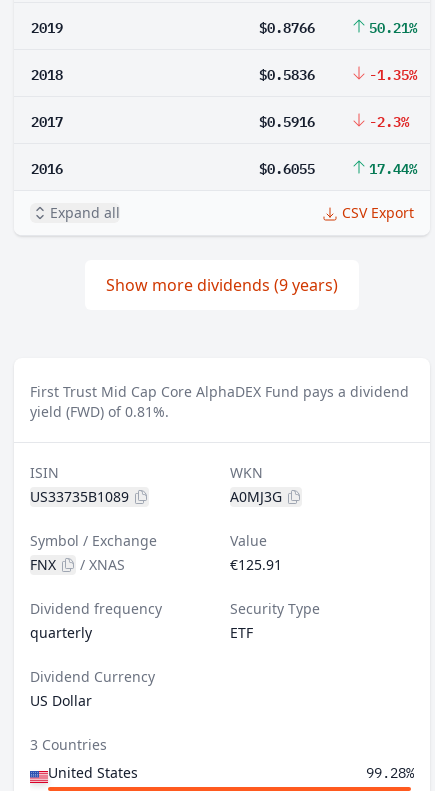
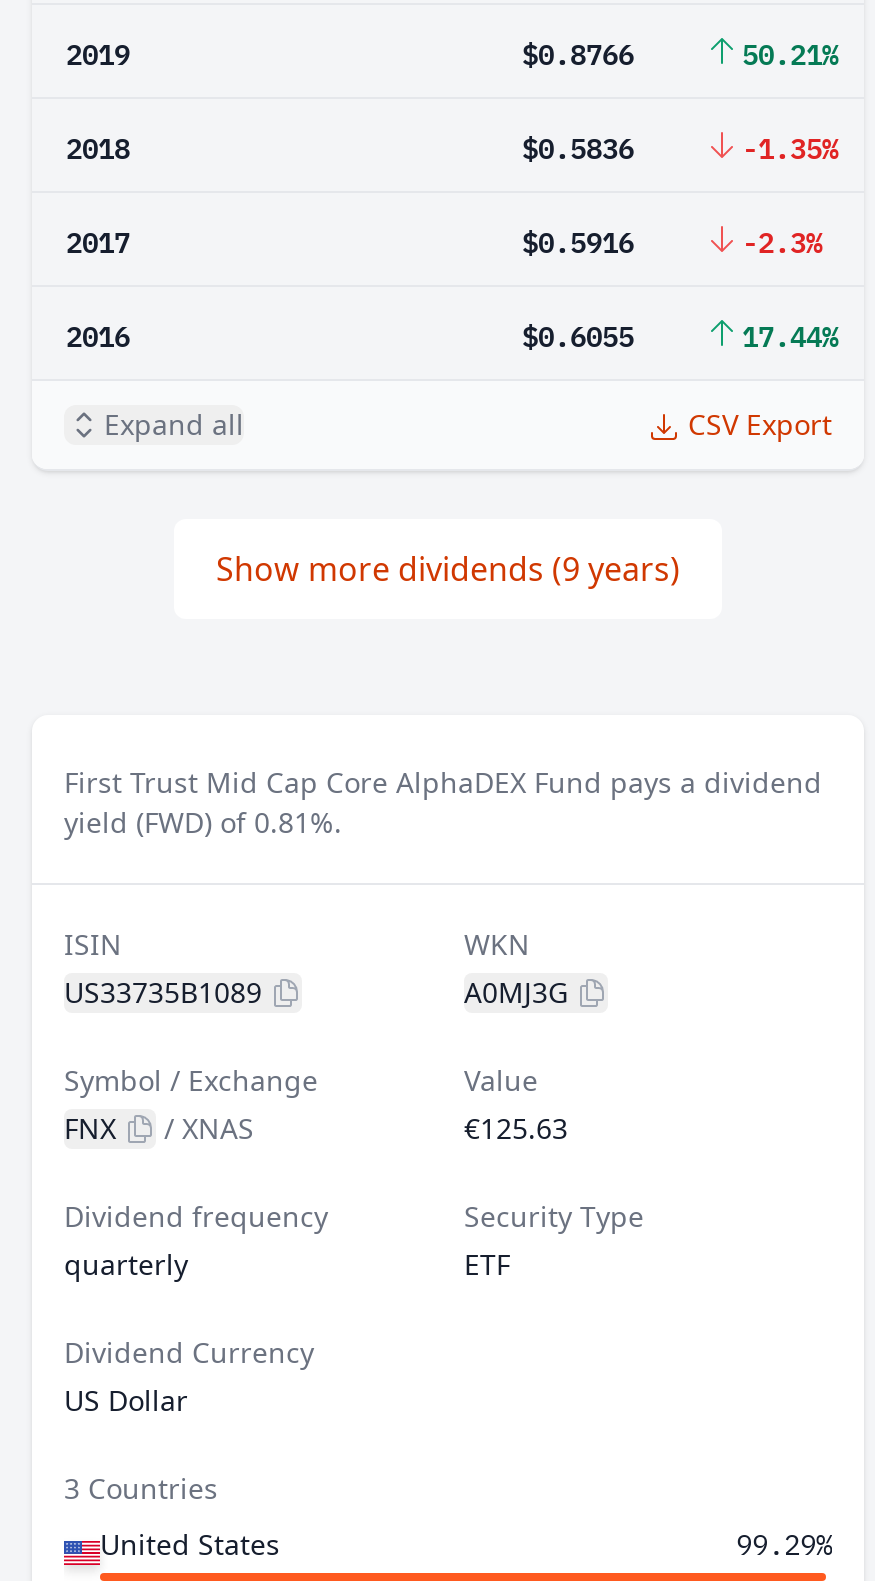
[230,555,282,574] €125.91 -> [464,1109,568,1147] €125.63
[366,764,414,782] 99.28% -> [736,1527,832,1563] 99.29%

